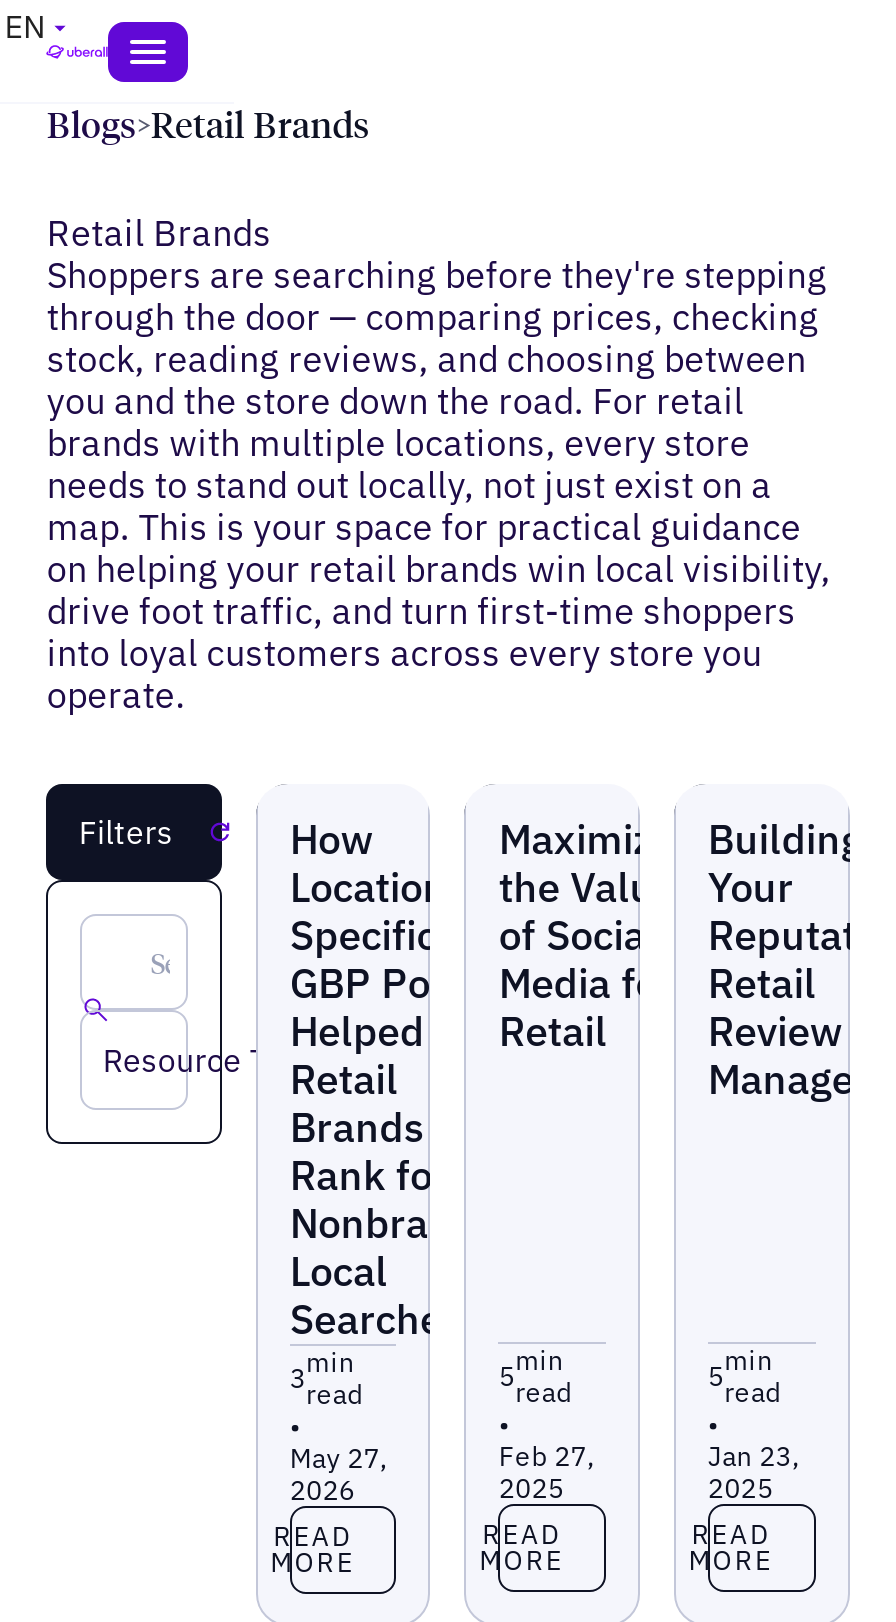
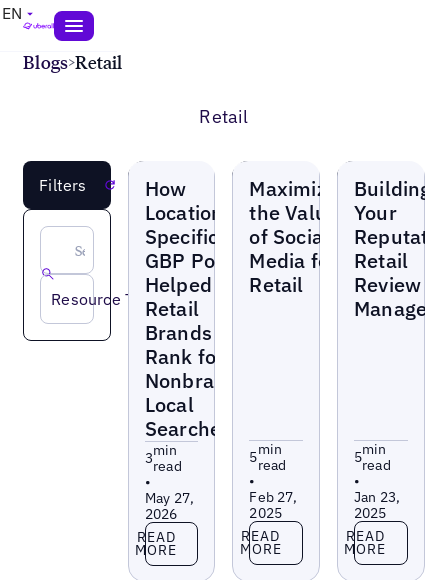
[47,100,370,146] Blogs>Retail Brands -> [23,50,122,73] Blogs>Retail
[47,209,831,717] Retail Brands | Shoppers are searching before they're stepping | through the door — comparing prices, checking | stock, reading reviews, and choosing between | you and the store down the road. For retail | brands with multiple locations, every store | needs to stand out locally, not just exist on a | map. This is your space for practical guidance | on helping your retail brands win local visibility, | drive foot traffic, and turn first-time shoppers | into loyal customers across every store you | operate. -> [199,105,248,128] Retail

